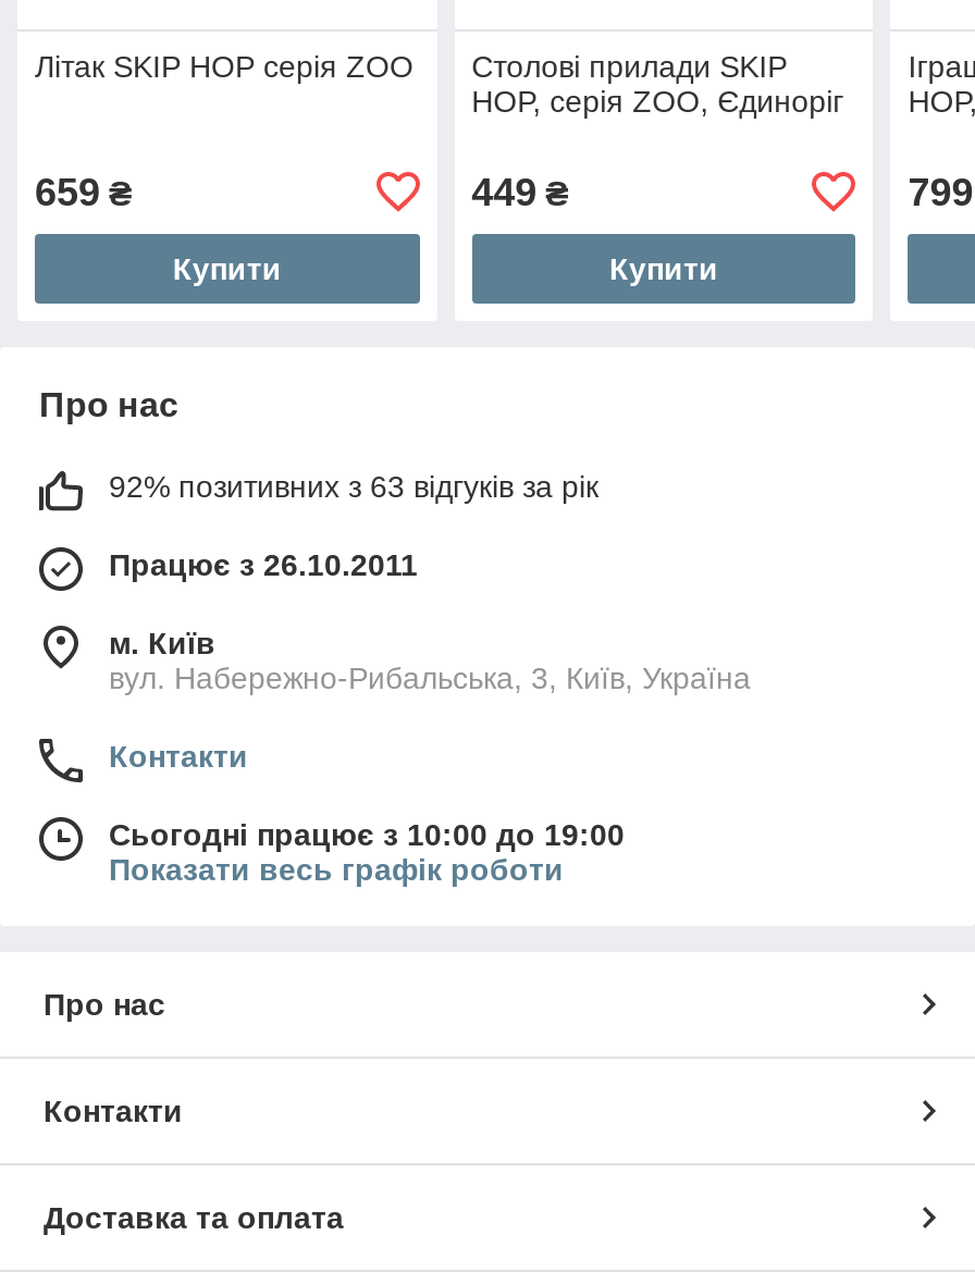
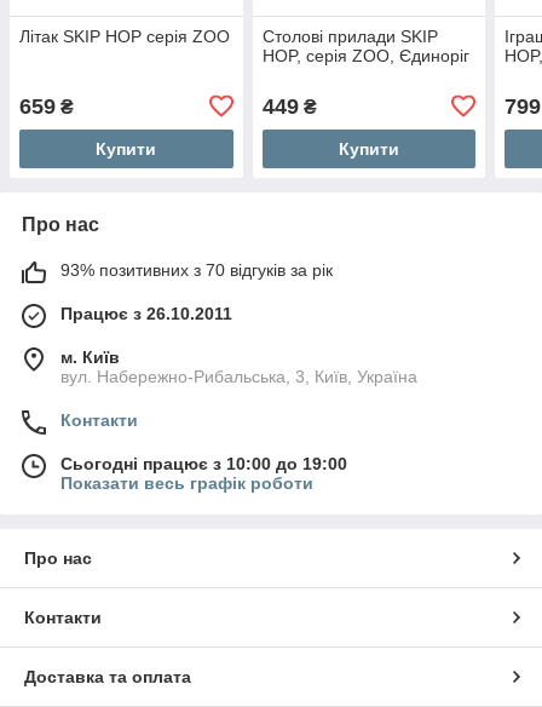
[109,469,598,503] 92% позитивних з 63 відгуків за рік -> [60,260,333,279] 93% позитивних з 70 відгуків за рік

